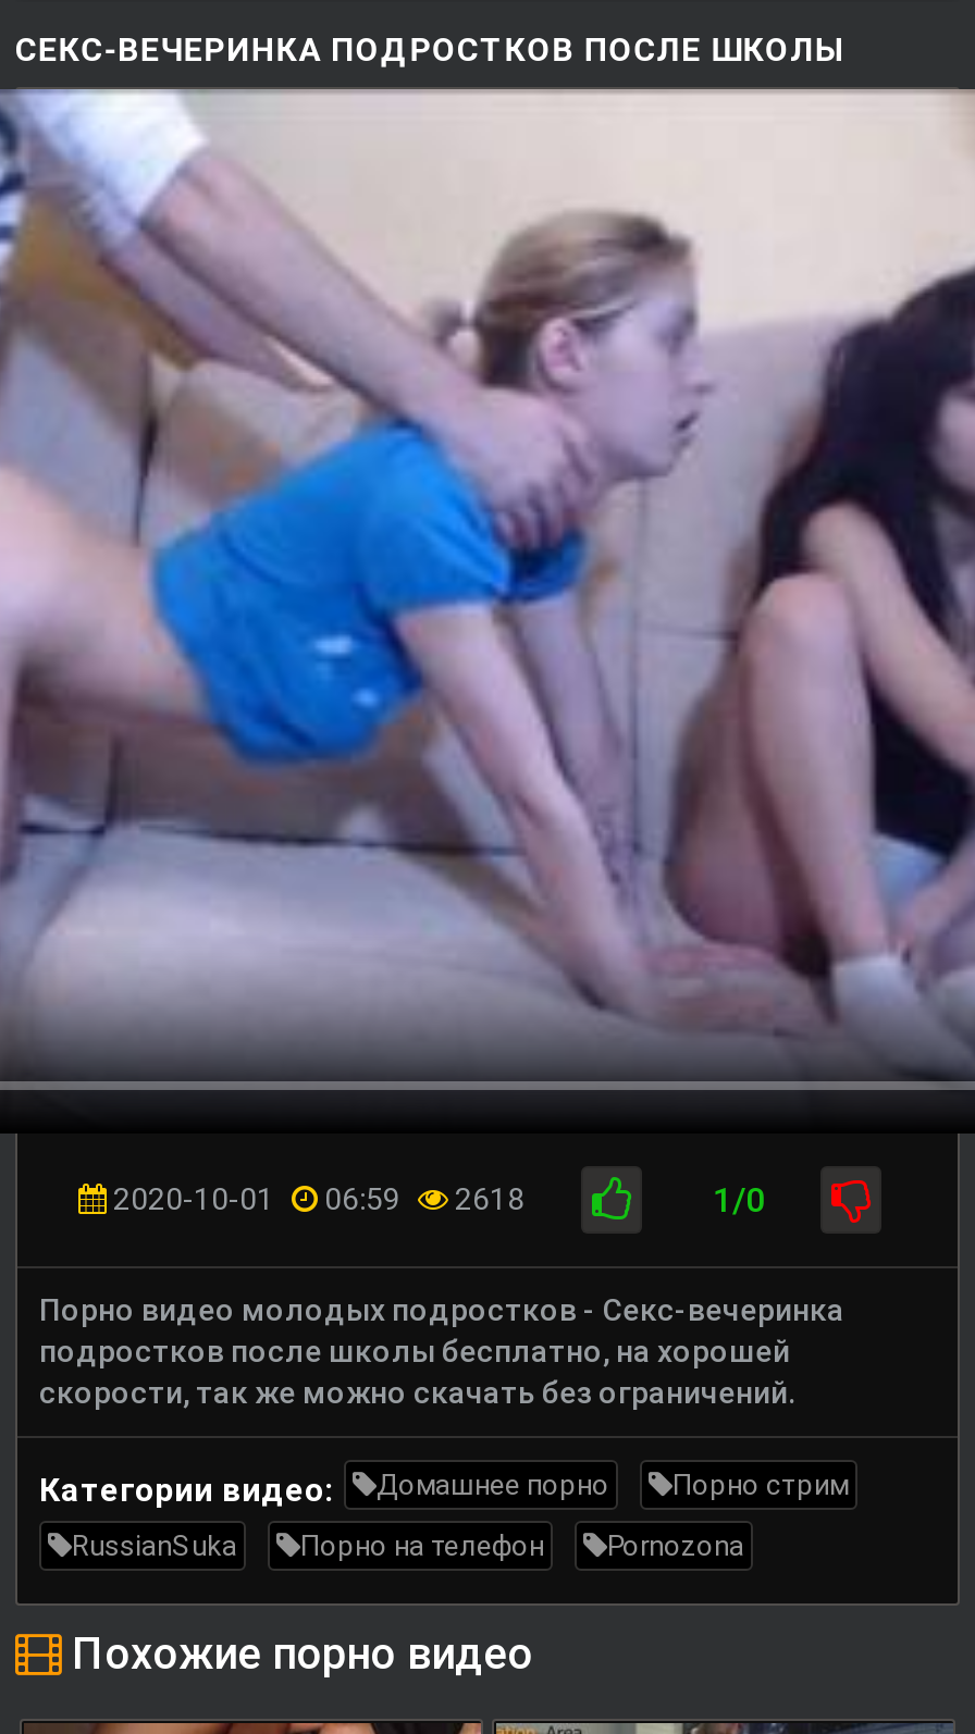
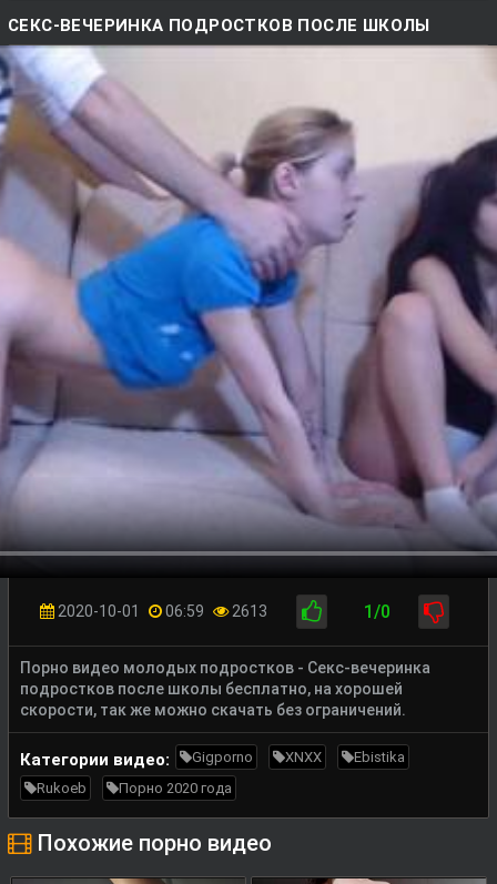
[107,1181,524,1216] 2020-10-01 06:59 2618 -> [54,602,267,620] 2020-10-01 06:59 2613
[377,1468,849,1501] Домашнее порно | Порно стрим -> [192,748,405,765] Gigporno | XNXX | Ebistika
[72,1529,744,1562] RussianSuka | Порно на телефон | Pornozona -> [37,780,232,796] Rukoeb | Порно 2020 года

